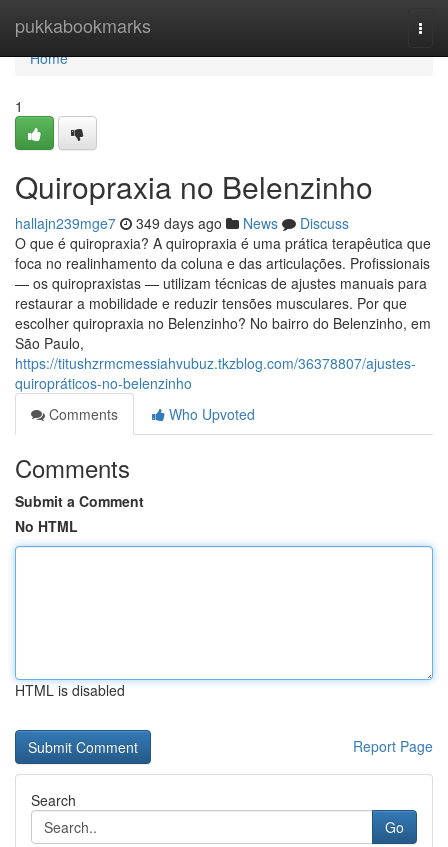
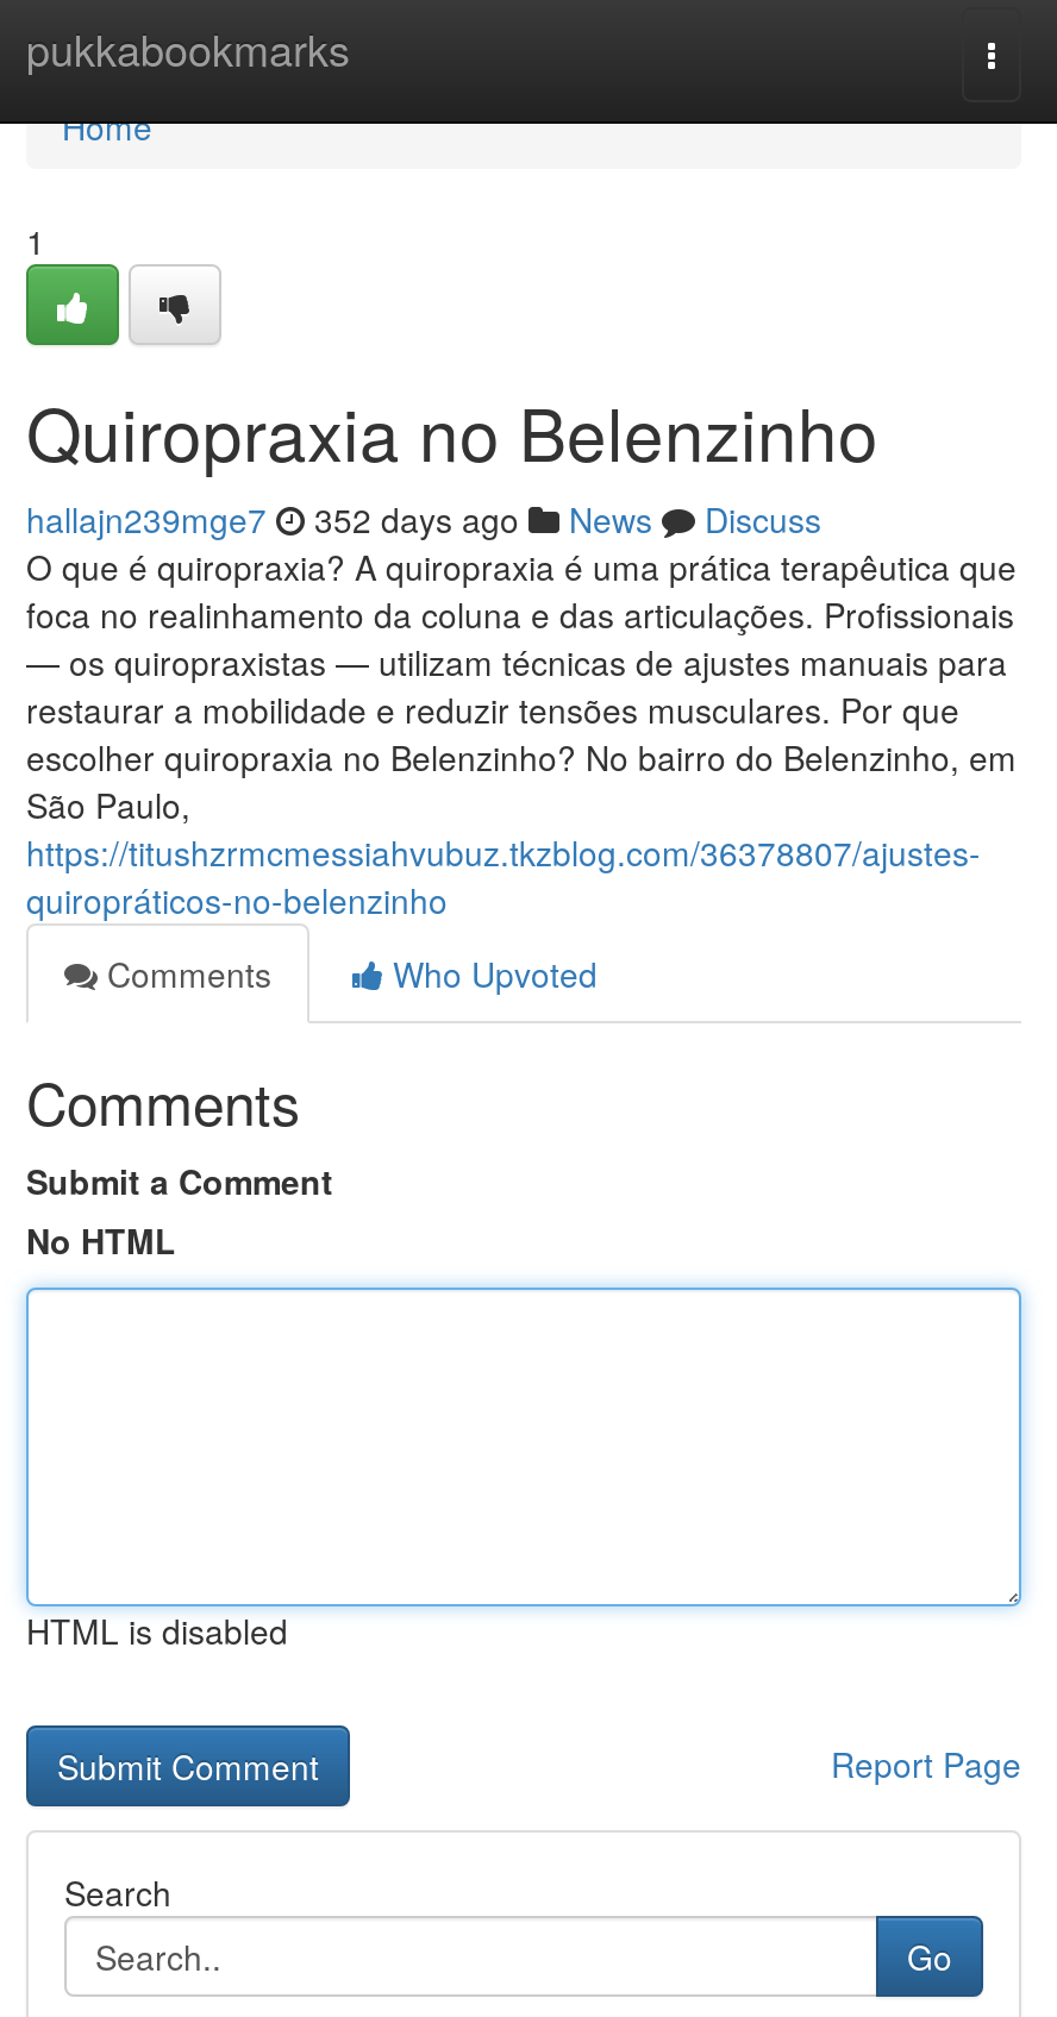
[15,213,349,233] hallajn239mge7 349 days ago News Discuss -> [26,495,821,543] hallajn239mge7 352 days ago News Discuss

